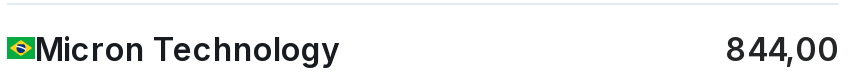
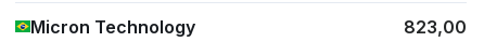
[725,29,839,69] 844,00 -> [404,16,467,37] 823,00

